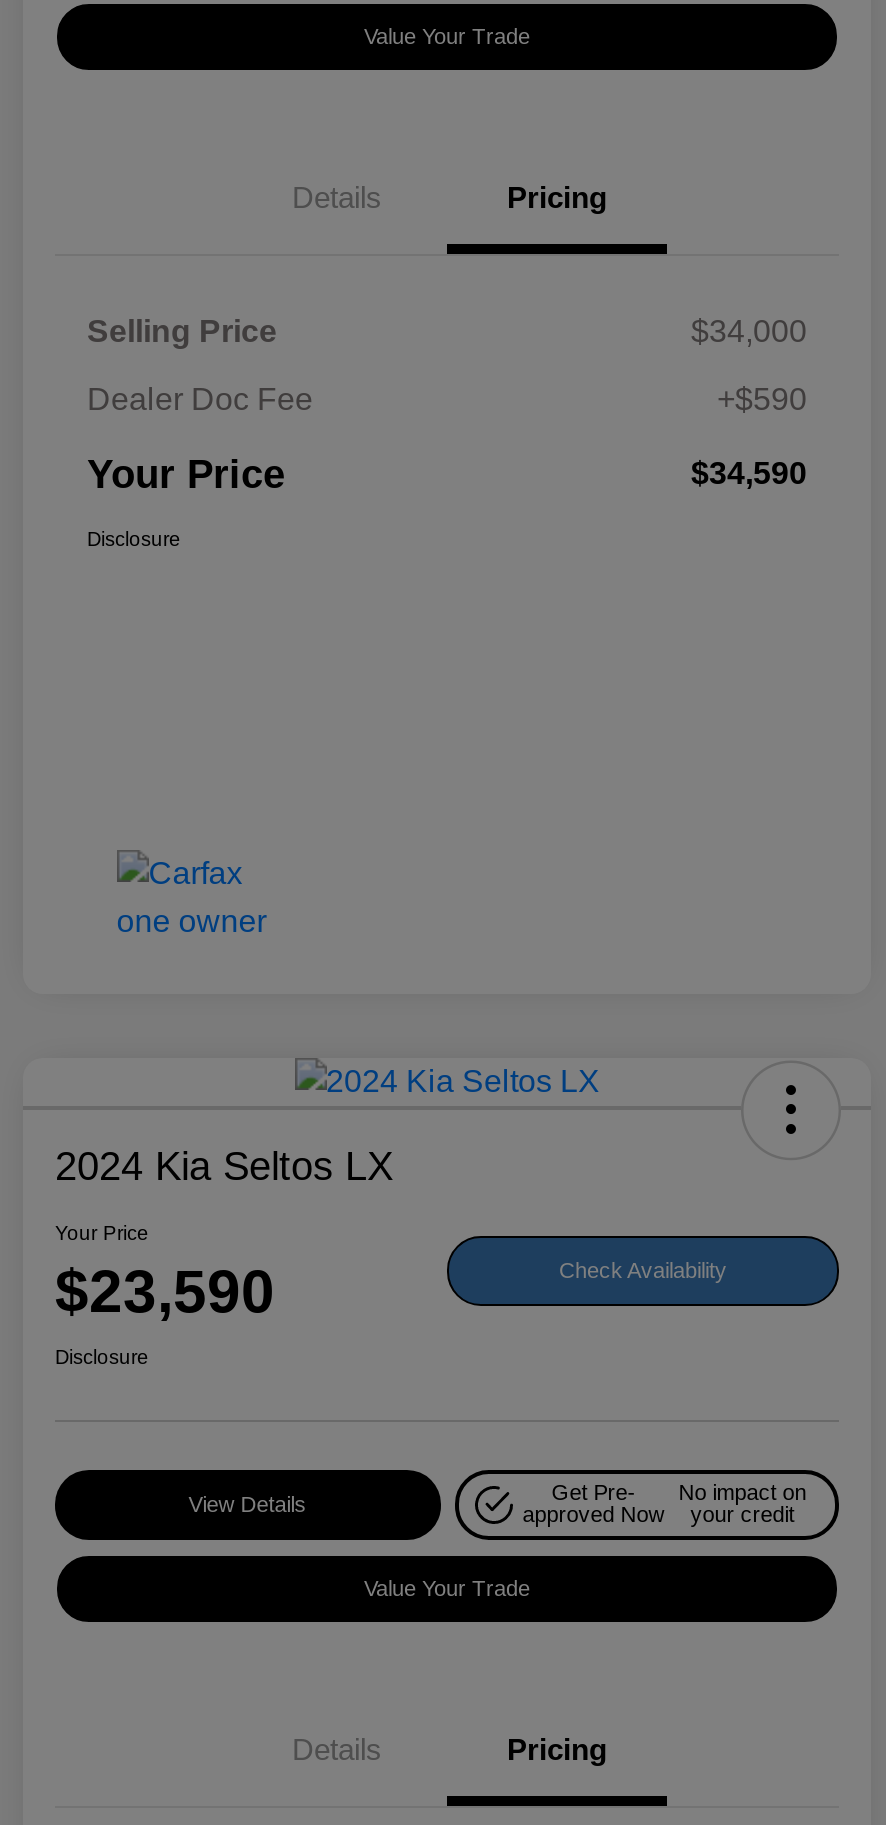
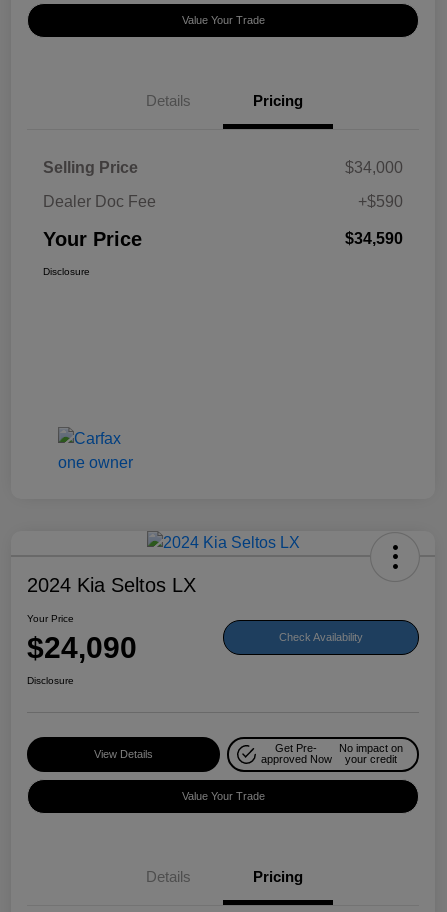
[55,1258,275,1324] $23,590 -> [27,631,137,664] $24,090

